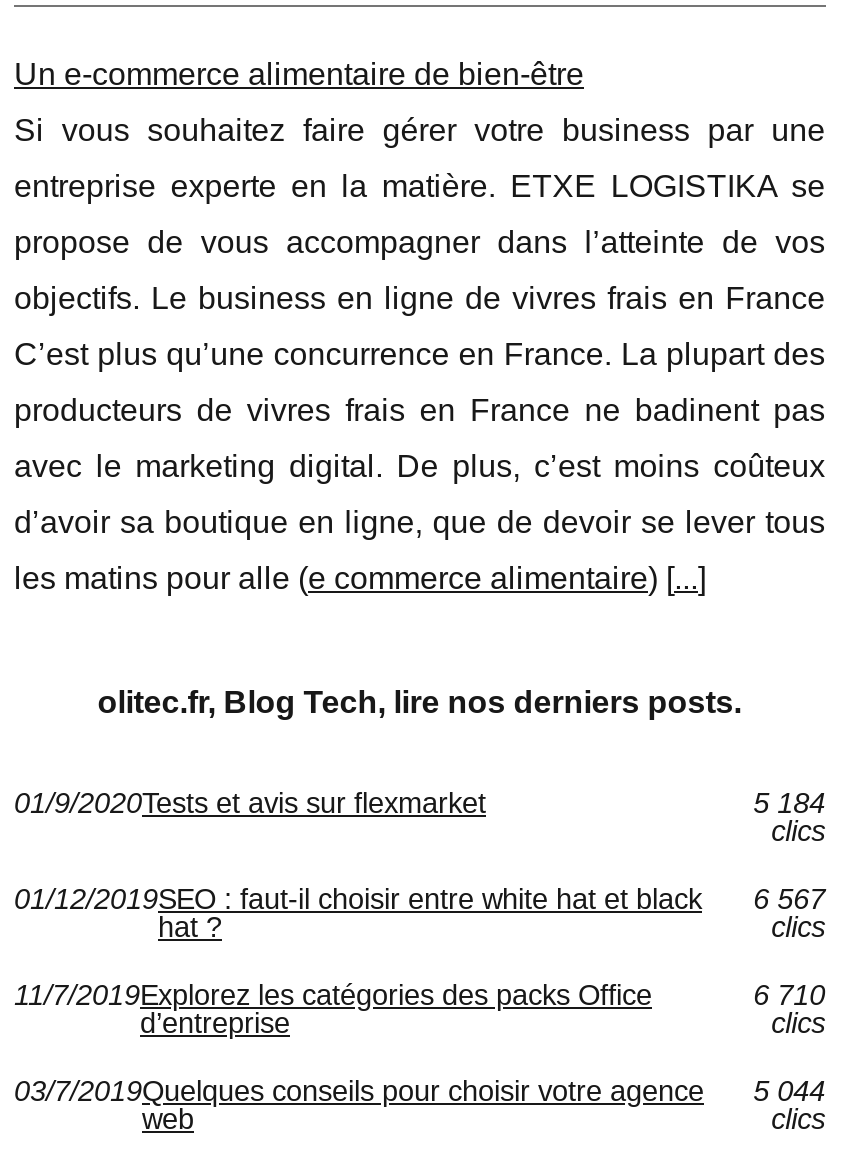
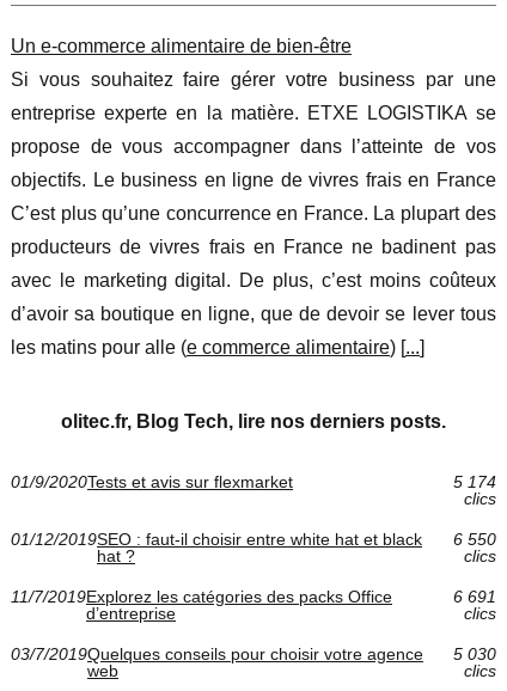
[753,787,825,819] 5 184 -> [453,472,496,491] 5 174
[14,883,825,915] 01/12/2019SEO : faut-il choisir entre white hat et black 6 567 -> [11,530,496,549] 01/12/2019SEO : faut-il choisir entre white hat et black 6 550
[753,979,825,1011] 6 710 -> [453,587,496,606] 6 691
[14,1075,825,1107] 03/7/2019Quelques conseils pour choisir votre agence 5 044 -> [11,644,496,664] 03/7/2019Quelques conseils pour choisir votre agence 5 030

